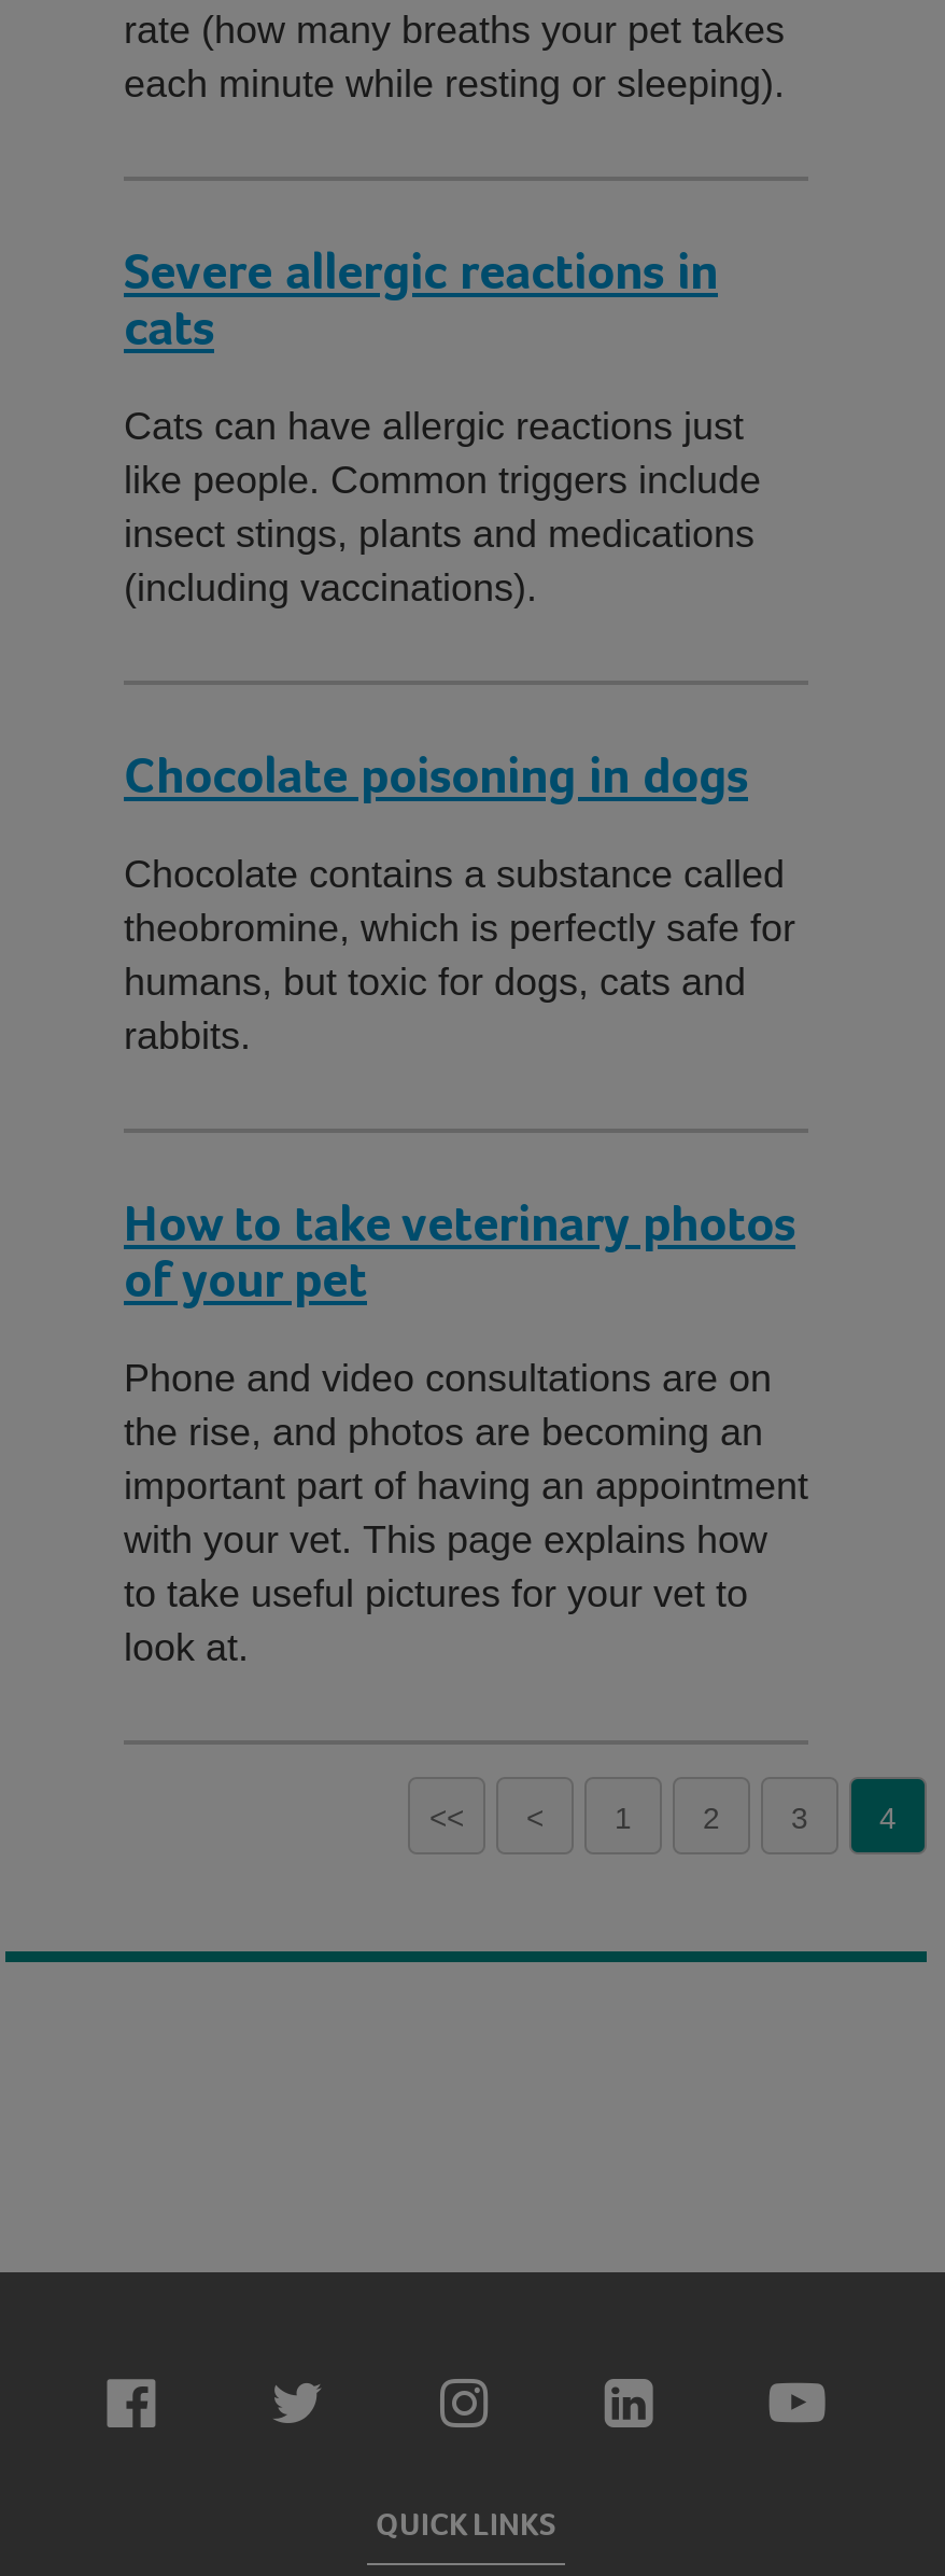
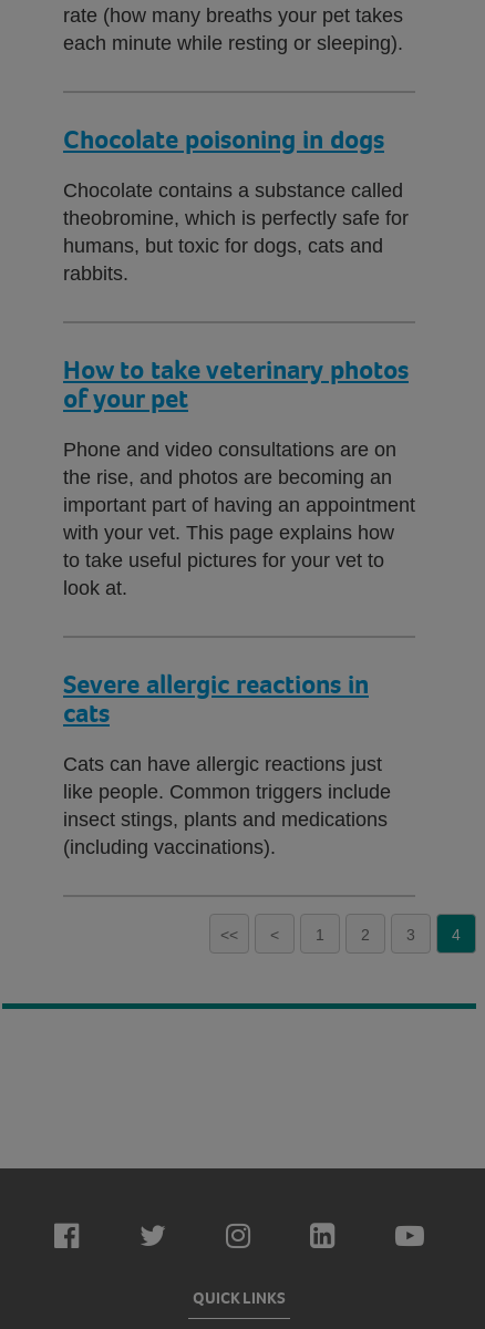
moved [124,243,761,609] -> [63,670,391,858]: Severe allergic reactions in | cats | Cats can have allergic reactions just | like people. Common triggers include | insect stings, plants and medications | (including vaccinations).
moved [124,747,808,1668] -> [63,125,415,599]: Chocolate poisoning in dogs | Chocolate contains a substance called | theobromine, which is perfectly safe for | ... | to take useful pictures for your vet to | look at.

